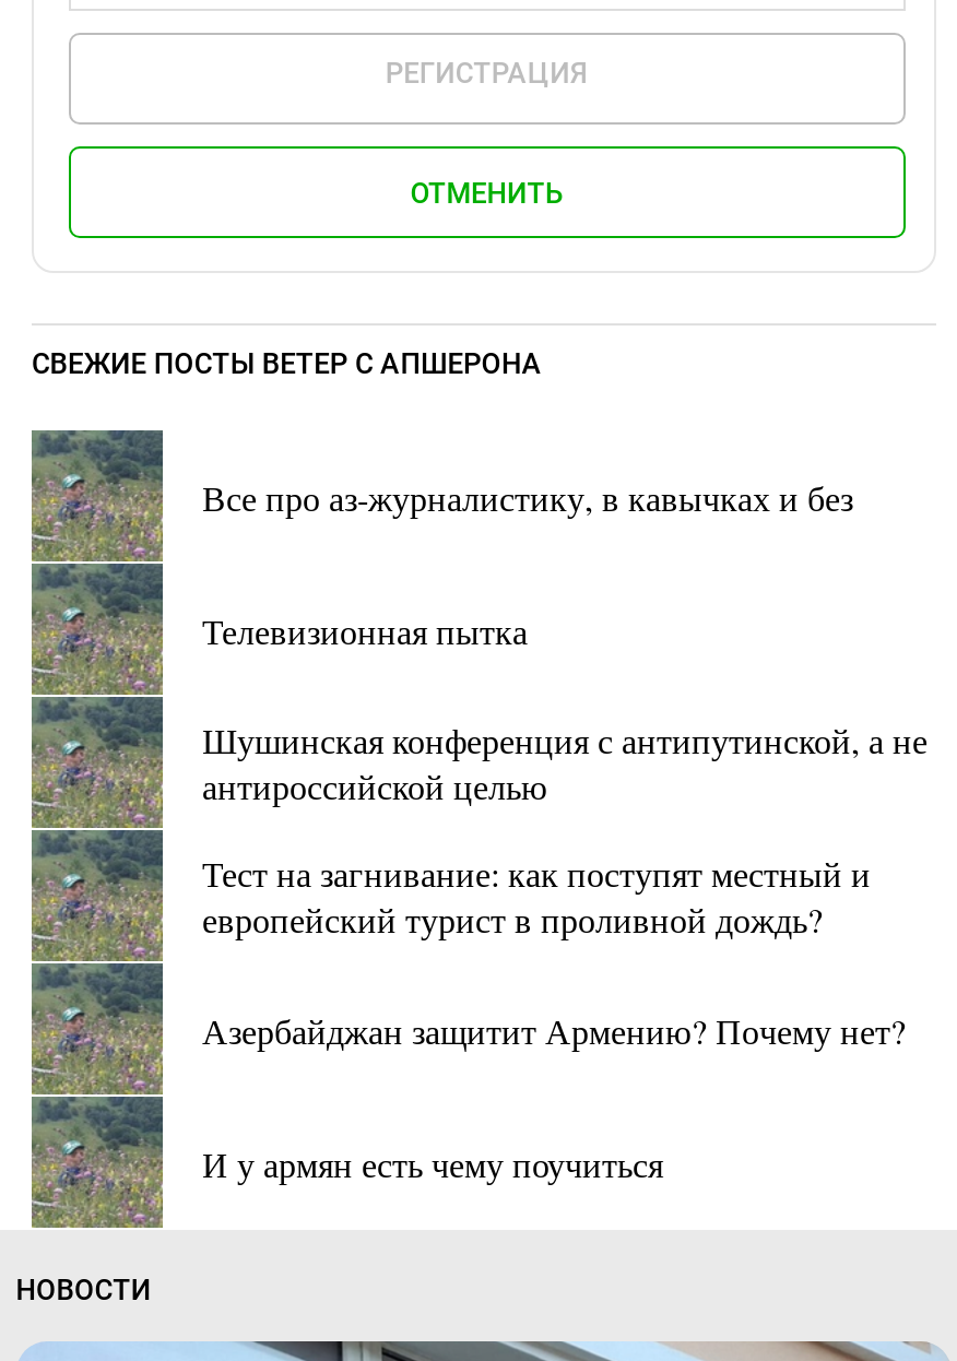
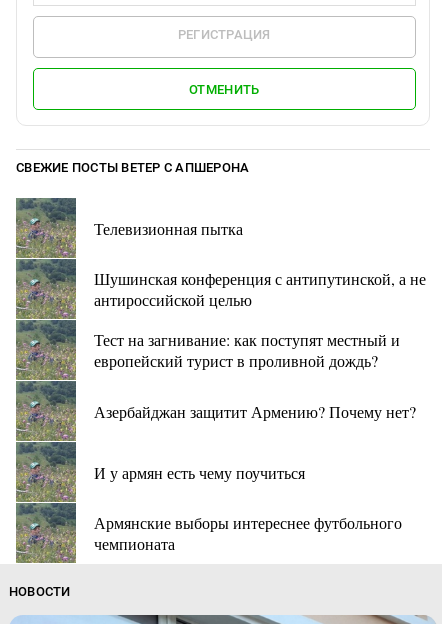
[202,473,853,519] Все про аз-журналистику, в кавычках и без -> none
moved [202,606,928,1185] -> [94,217,426,482]: Телевизионная пытка | Шушинская конференция с антипутинской, а не | антироссийской целью | Тест на загнивание: как поступят местный и | европейский турист в проливной дождь? | Азербайджан защитит Армению? Почему нет? | И у армян есть чему поучиться
none -> [94,512,402,554] Армянские выборы интереснее футбольного | чемпионата

